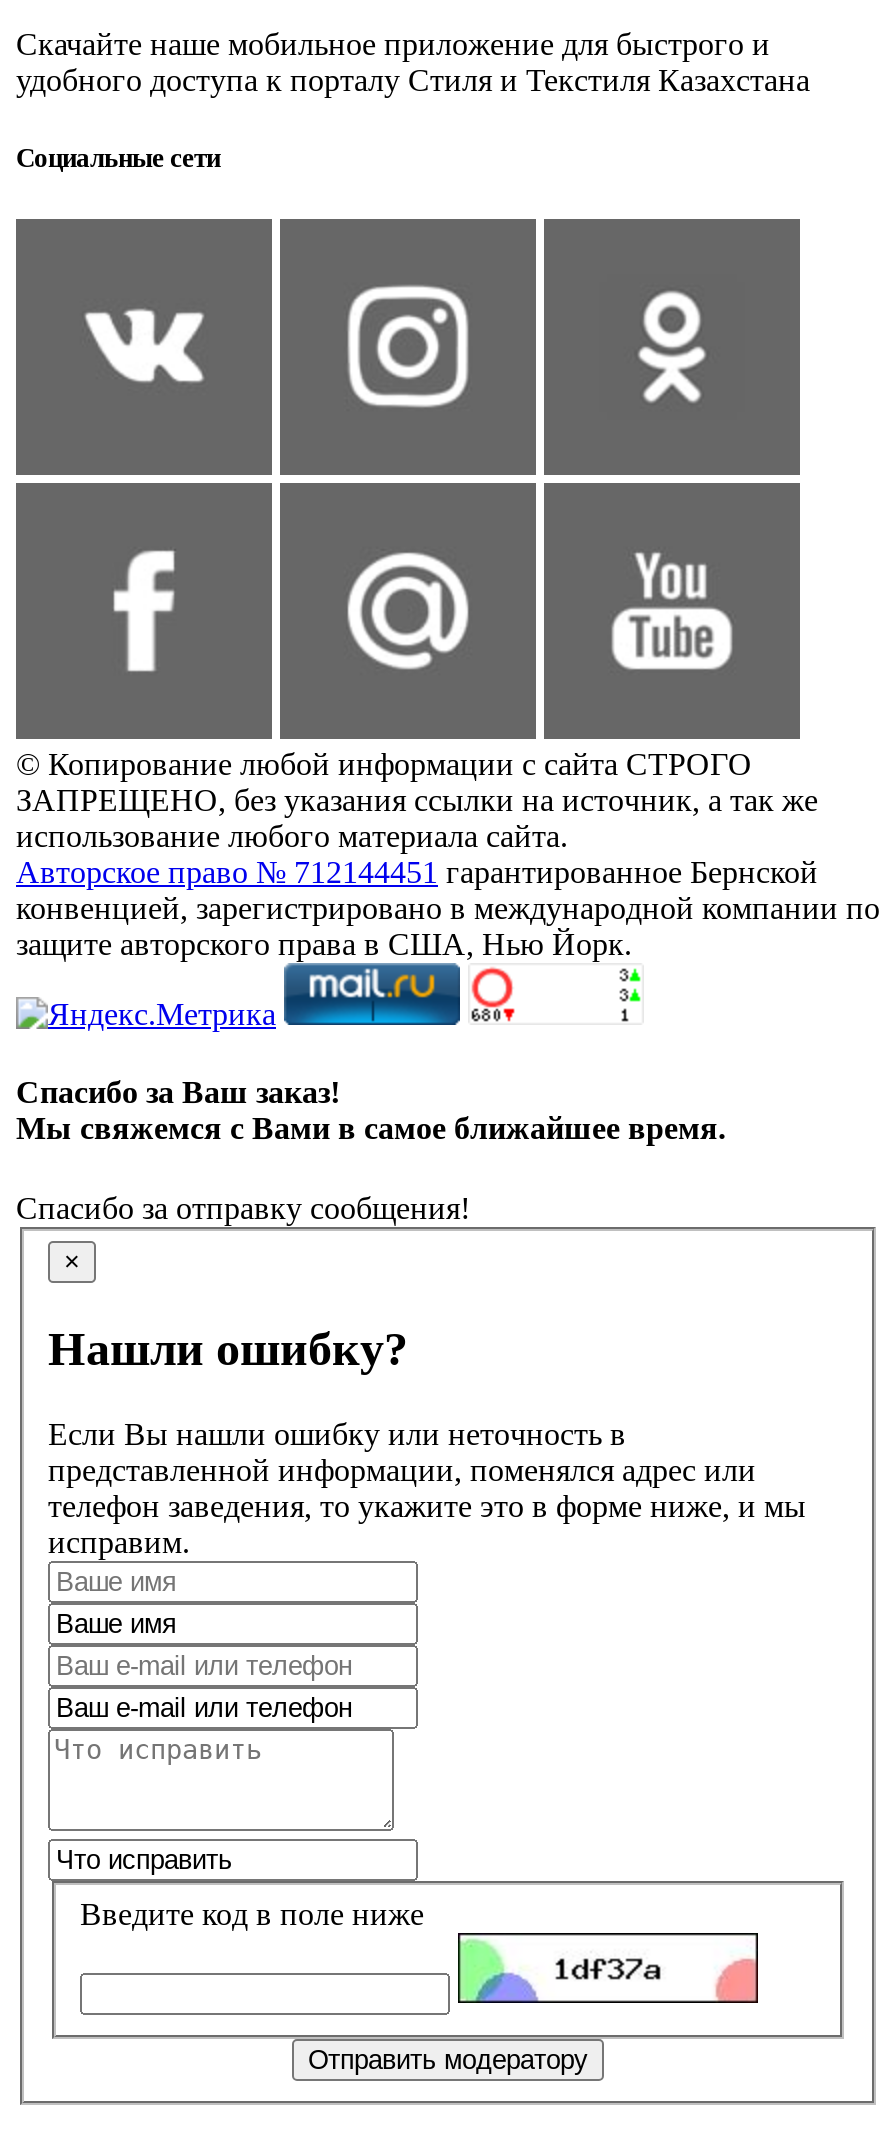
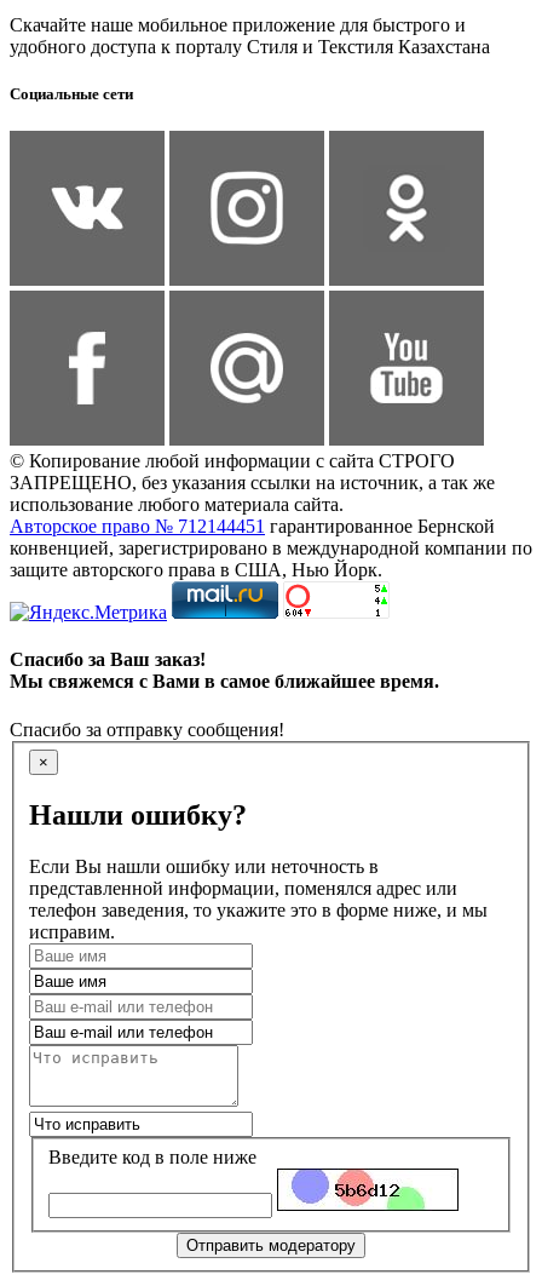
[458,1933,758,2003] [image] -> [277,1169,459,1211] [image]

